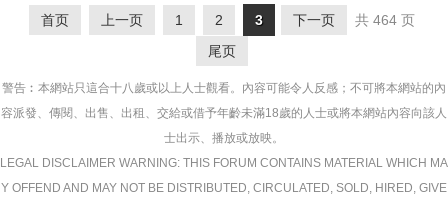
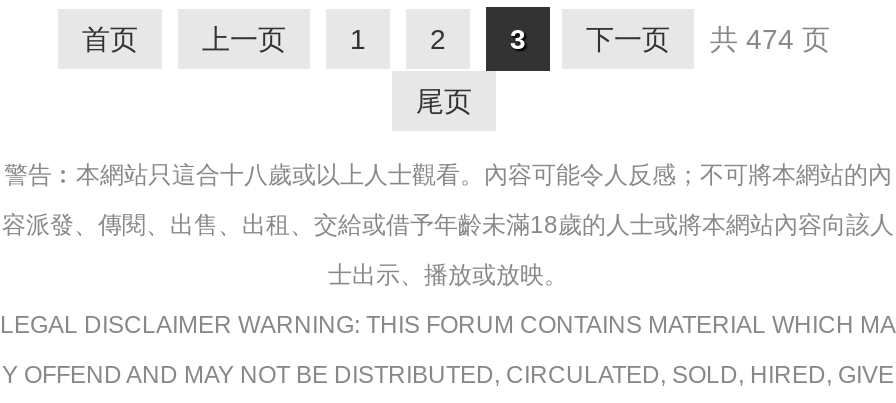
[41,12,419,28] 首页 上一页 1 2 3 下一页 共 464 页 -> [82,23,838,55] 首页 上一页 1 2 3 下一页 共 474 页

